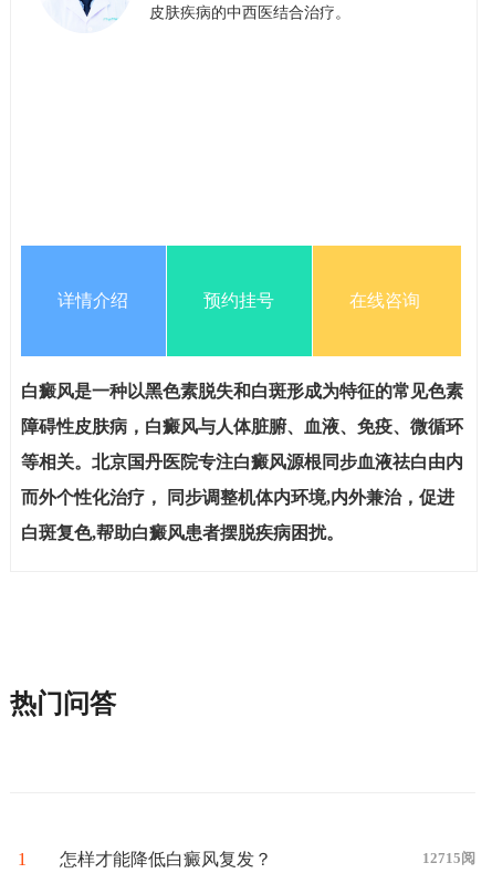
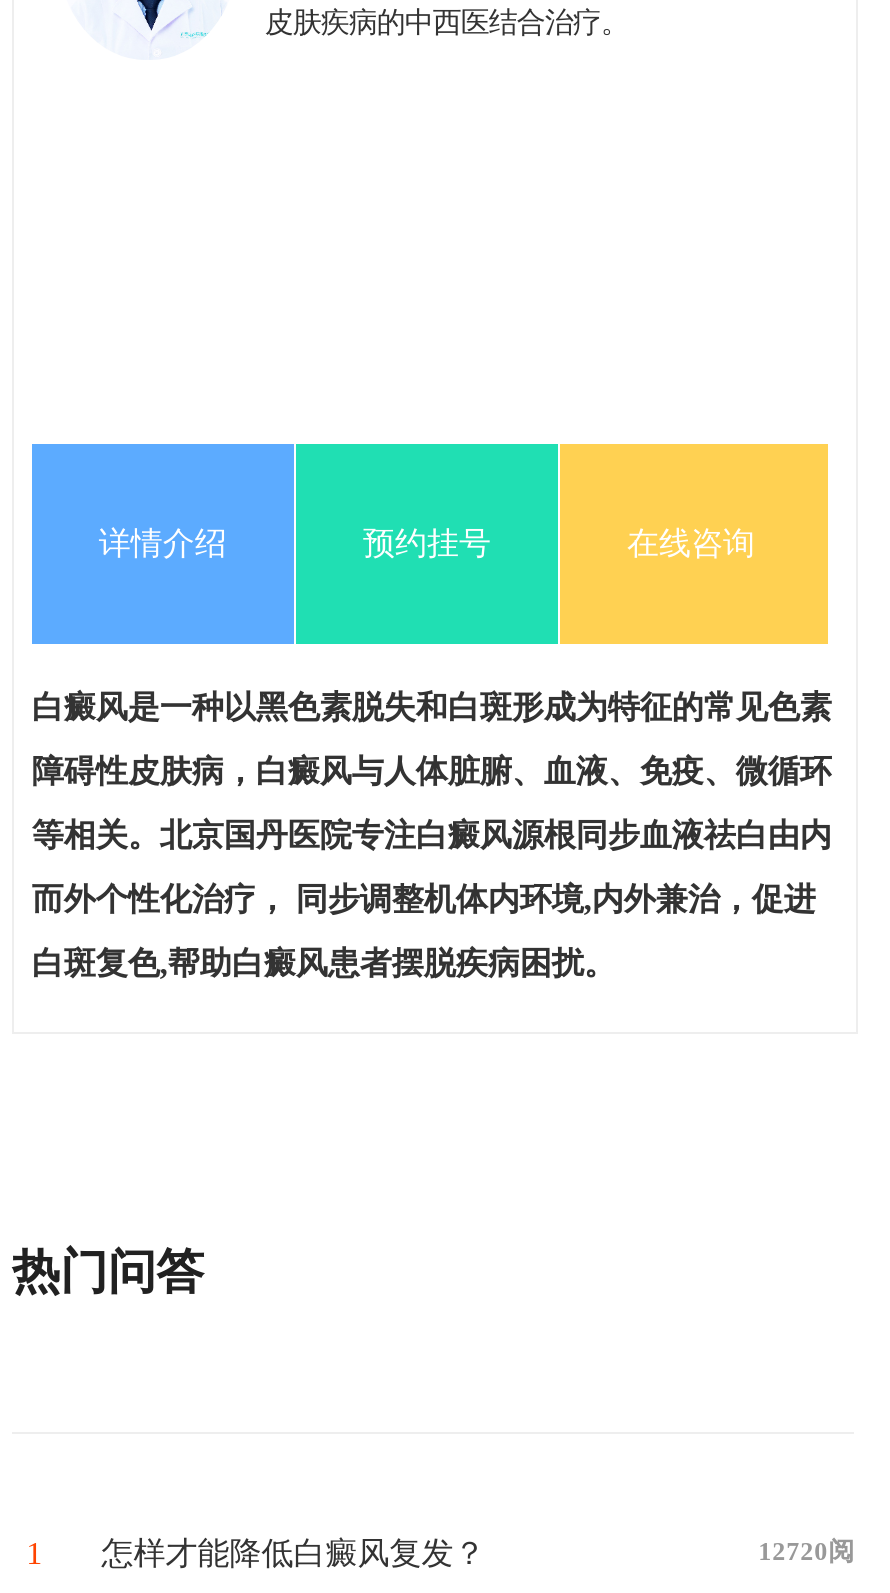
[422,851,476,867] 12715阅 -> [758,1538,854,1566] 12720阅

